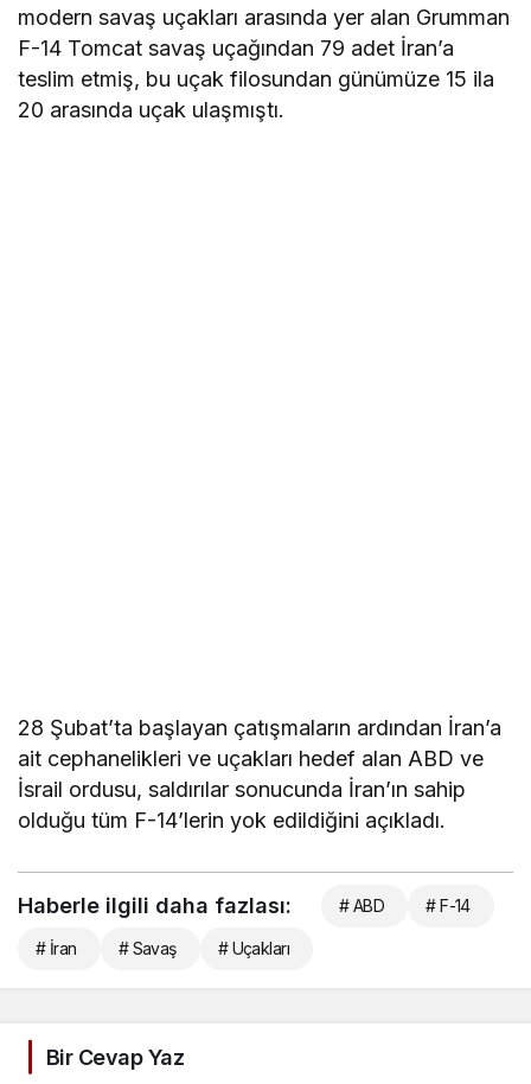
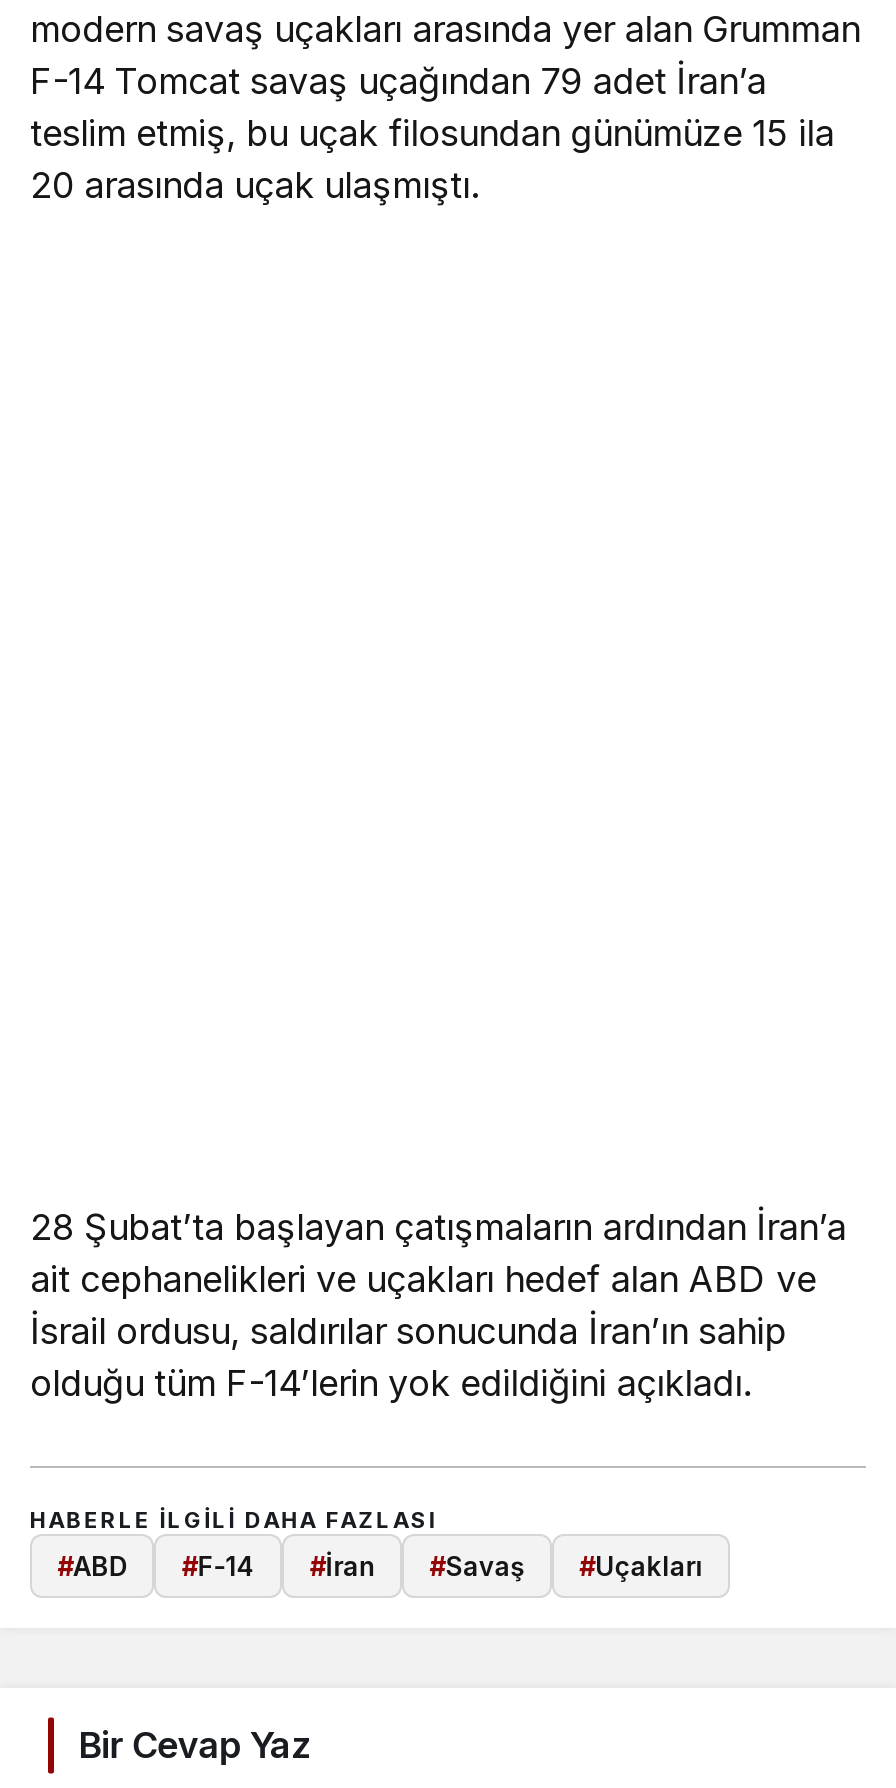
[18,893,470,917] Haberle ilgili daha fazlası: | # ABD | # F-14 -> [30,1505,437,1533] HABERLE ILGILI DAHA FAZLASI
[36,938,289,958] # İran | # Savaş | # Uçakları -> [58,1550,703,1582] #ABD | #F-14 | #İran | #Savaş | #Uçakları

